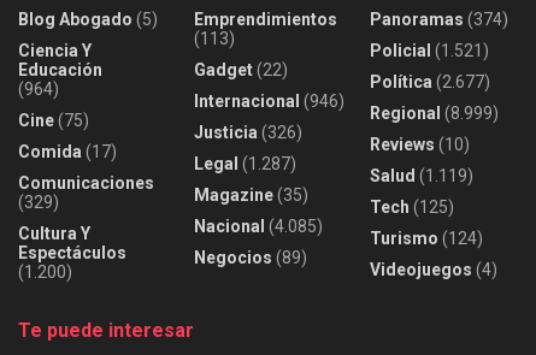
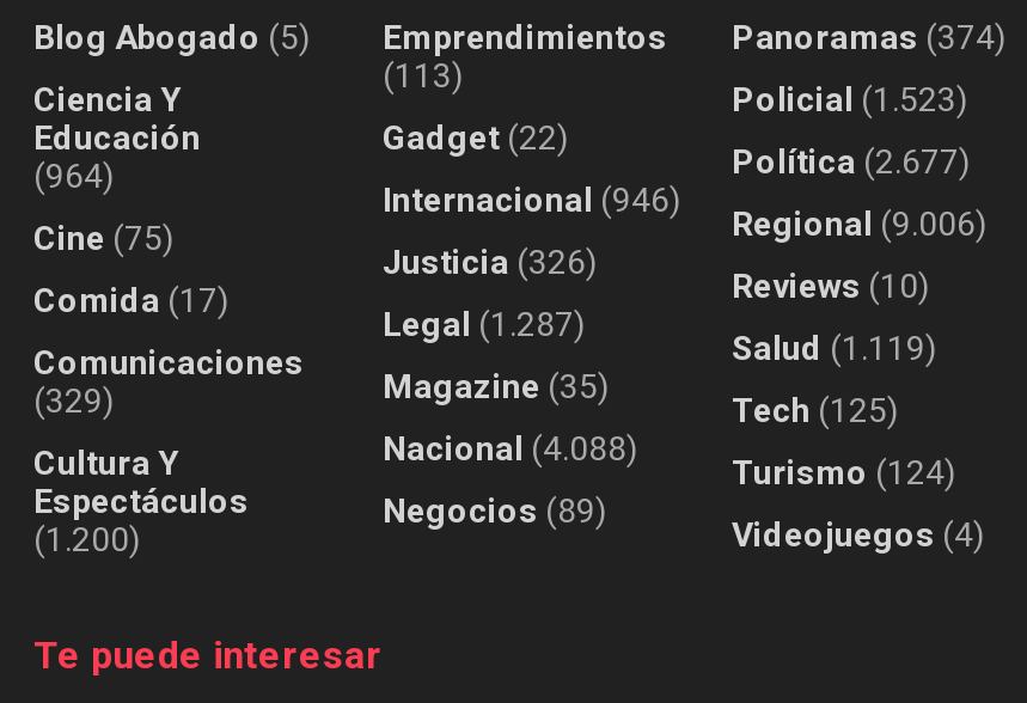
[370,41,489,60] Policial (1.521) -> [732,79,968,118] Policial (1.523)
[370,103,499,122] Regional (8.999) -> [732,204,988,242] Regional (9.006)
[194,216,323,236] Nacional (4.085) -> [383,428,638,467] Nacional (4.088)

